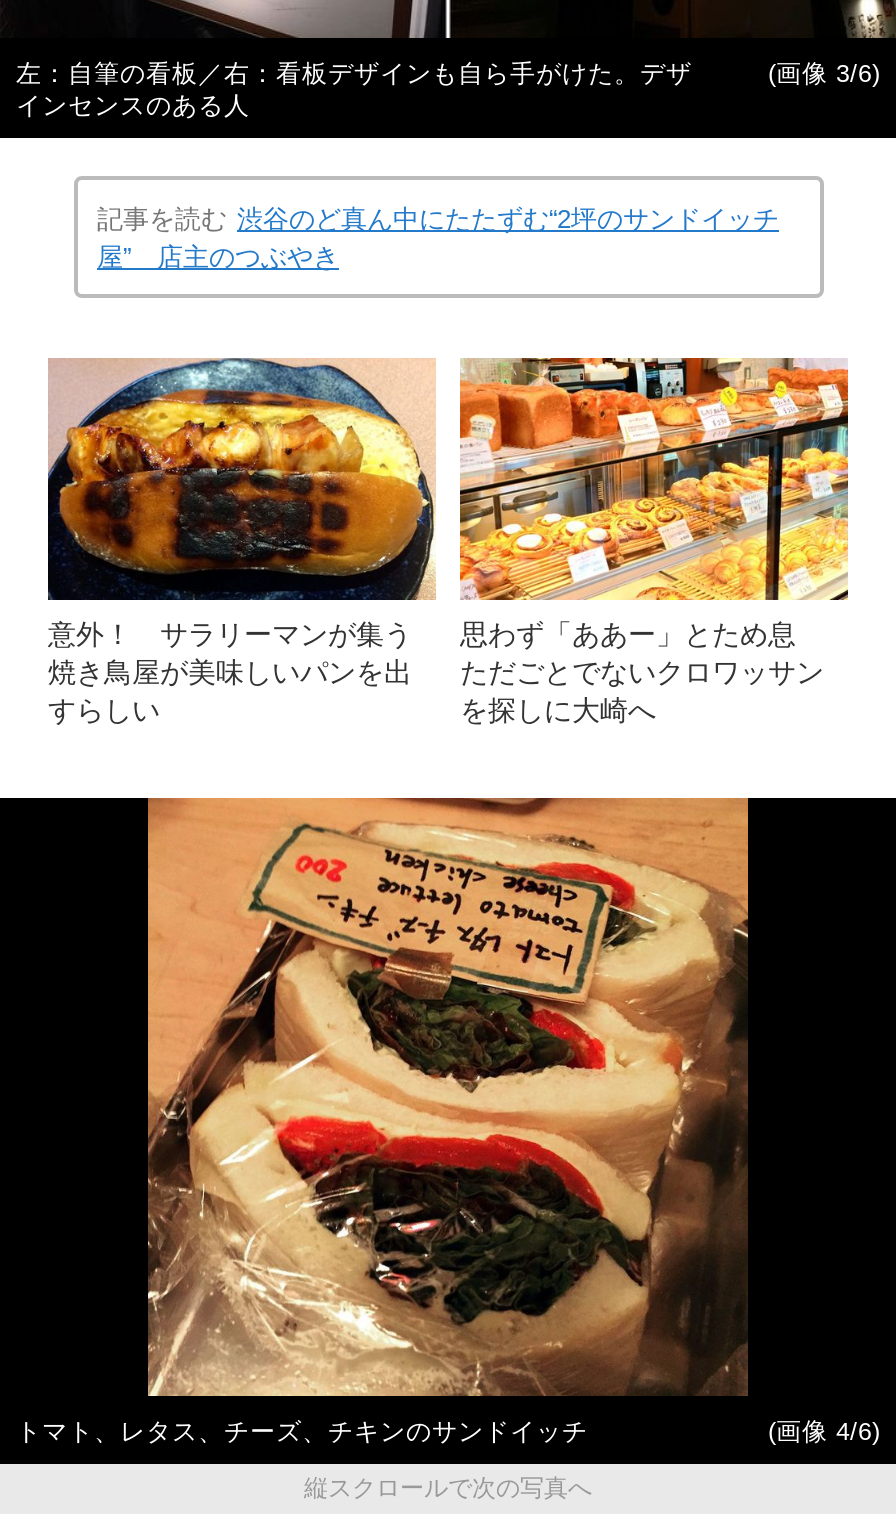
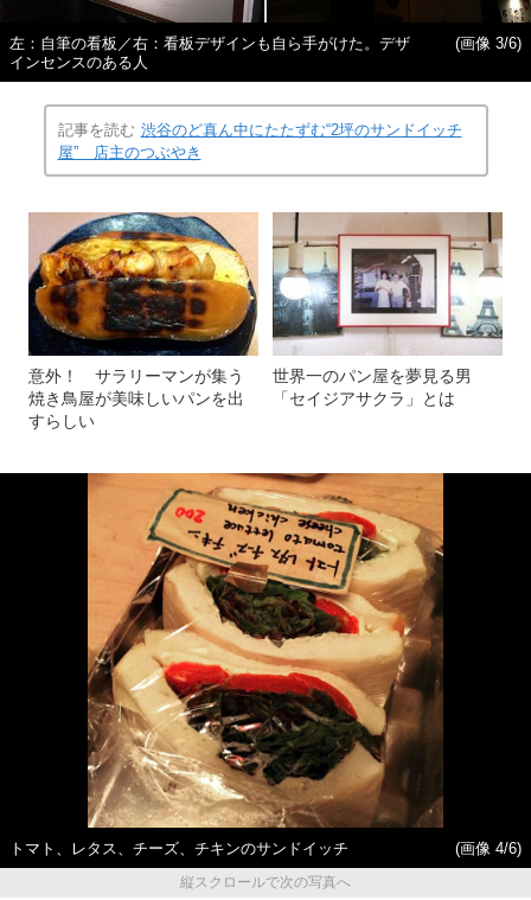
[458,356,850,726] [image] | 思わず「ああー」とため息 | ただごとでないクロワッサン | を探しに大崎へ -> [271,211,504,408] [image] | 世界一のパン屋を夢見る男 | 「セイジアサクラ」とは

